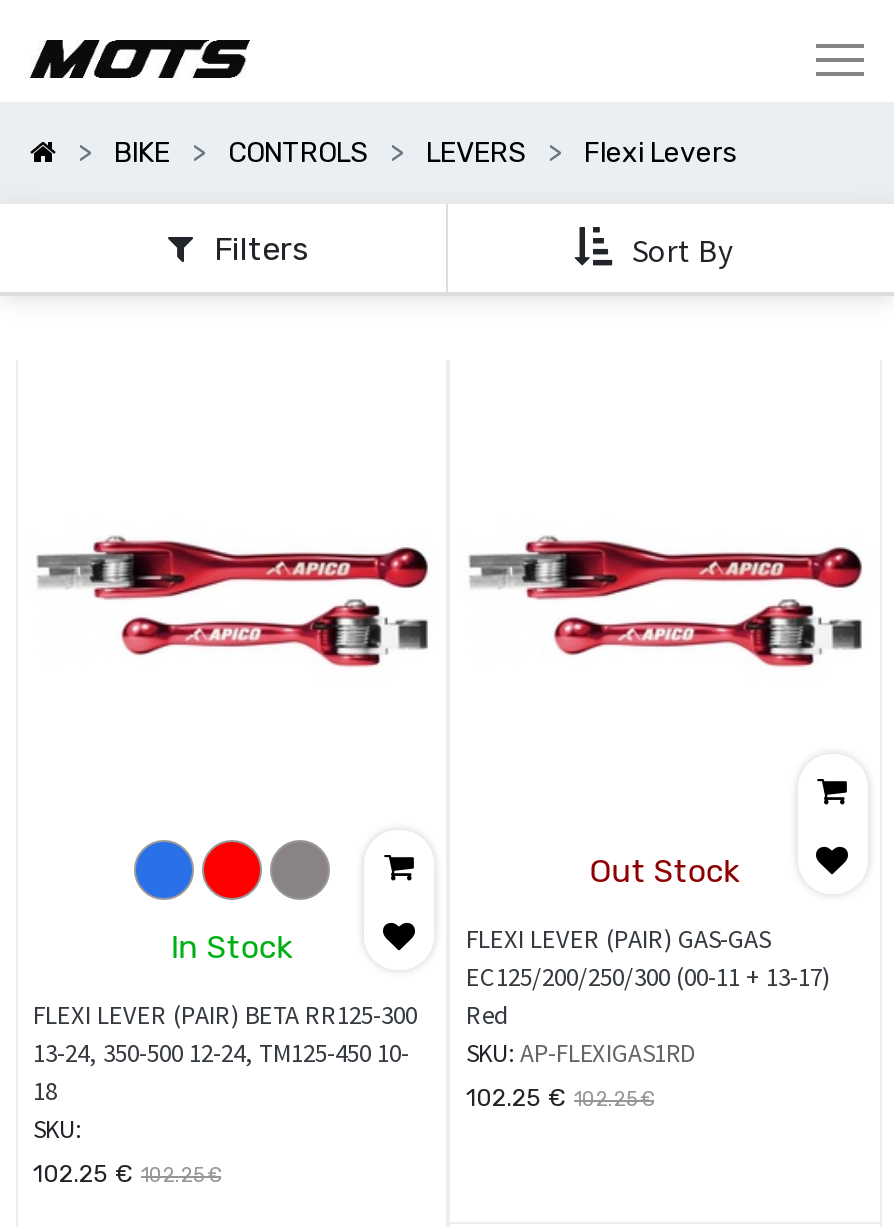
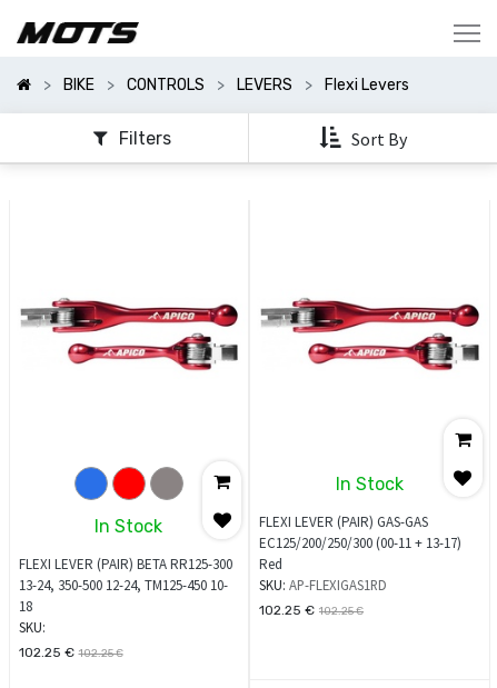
[590,853,740,891] Out Stock -> [336,474,403,495] In Stock

